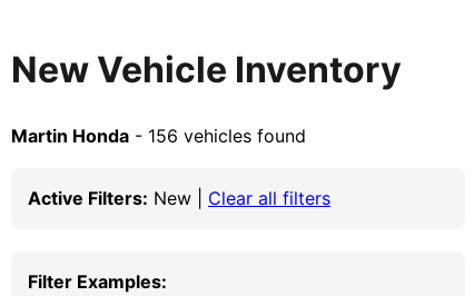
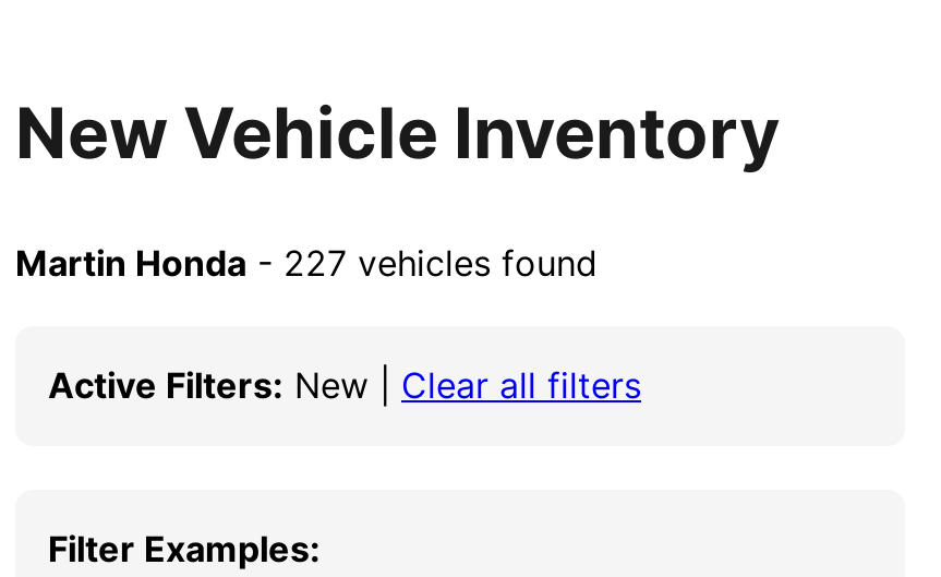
[11,125,306,147] Martin Honda - 156 vehicles found -> [15,241,598,284] Martin Honda - 227 vehicles found

